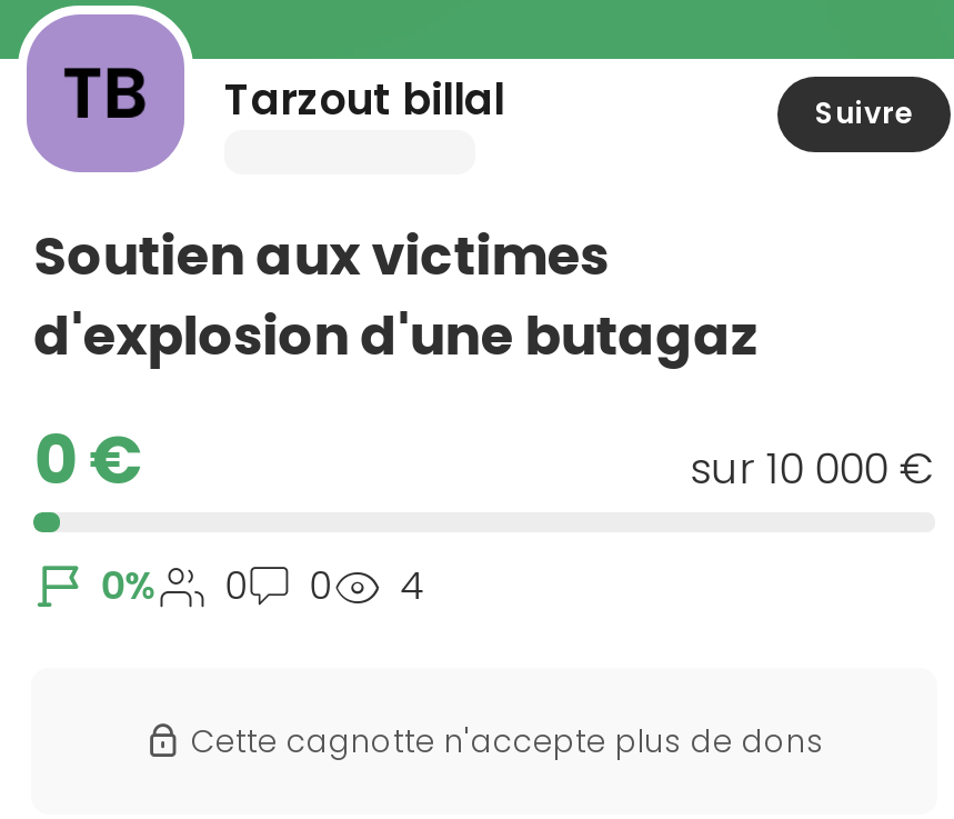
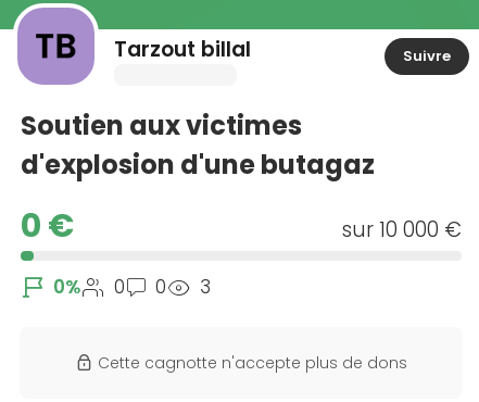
[100,558,425,612] 0% 0 0 4 -> [53,273,211,300] 0% 0 0 3

